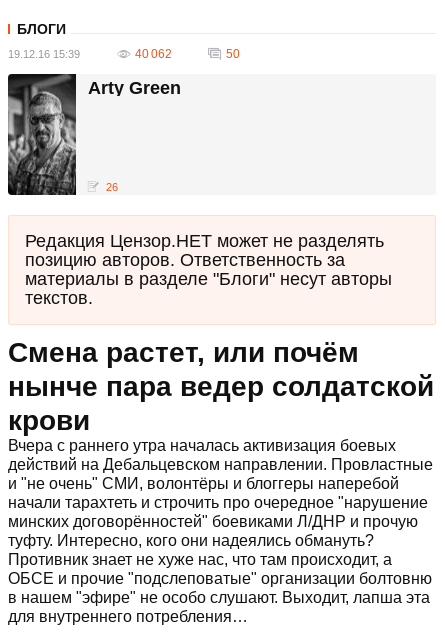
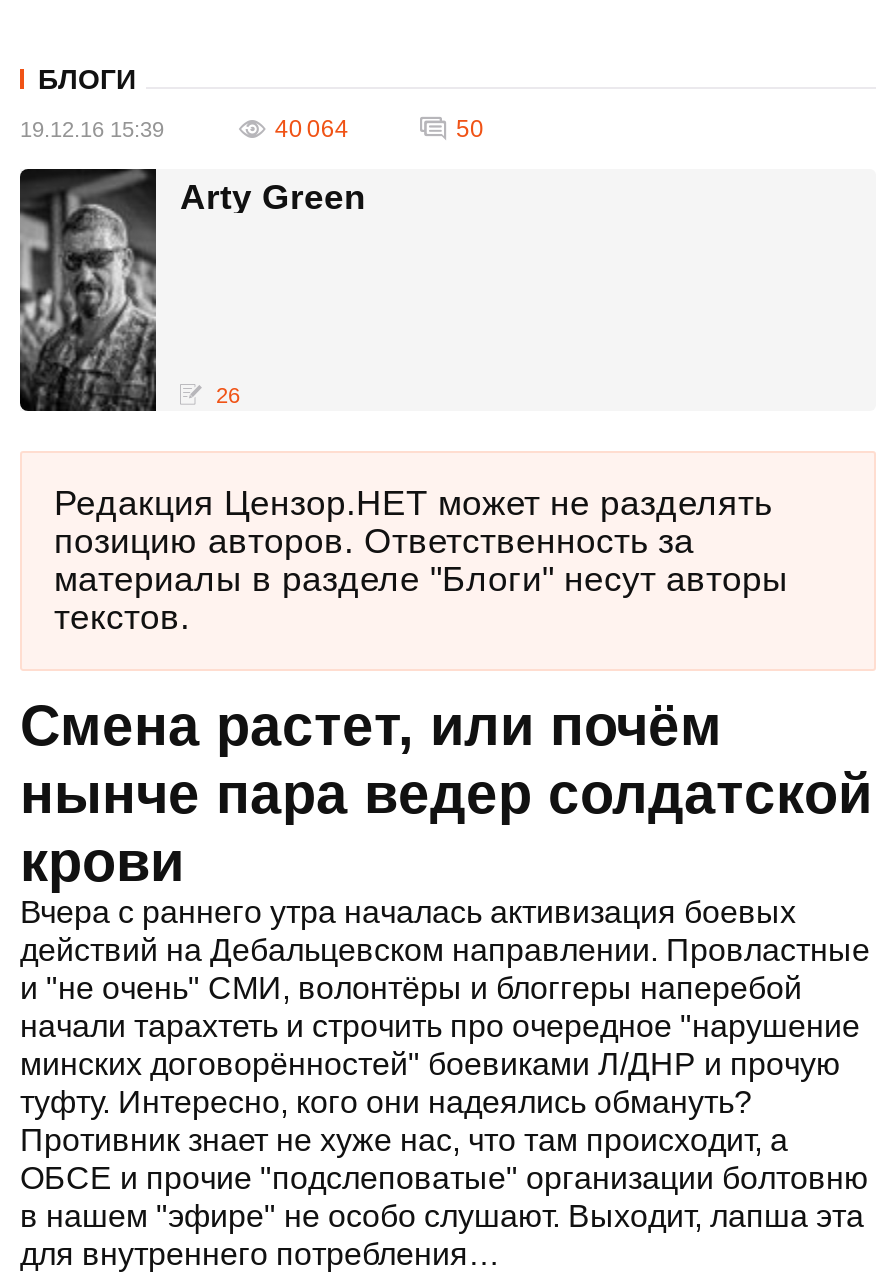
[135,47,172,61] 40 062 -> [275,115,349,143] 40 064

